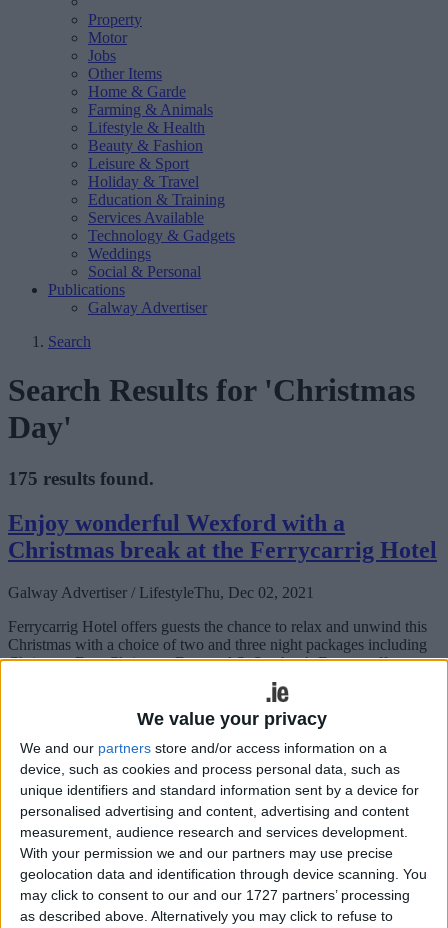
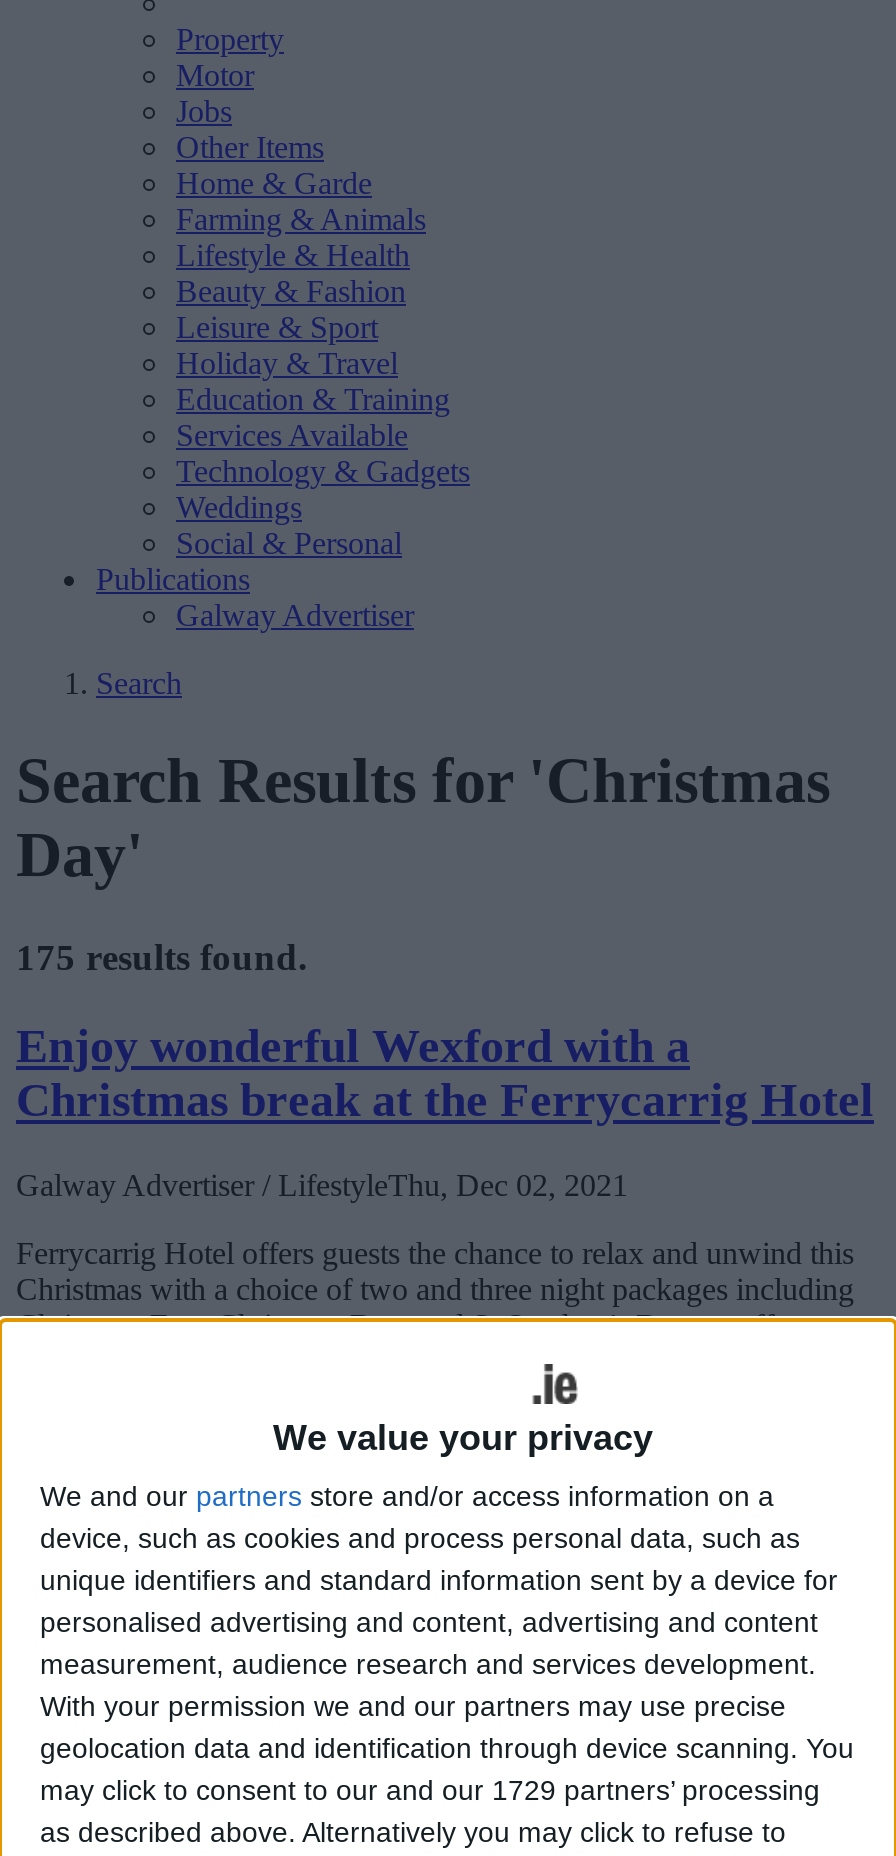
[20,887,410,903] may click to consent to our and our 1727 partners’ processing -> [40,1774,820,1806] may click to consent to our and our 1729 partners’ processing

